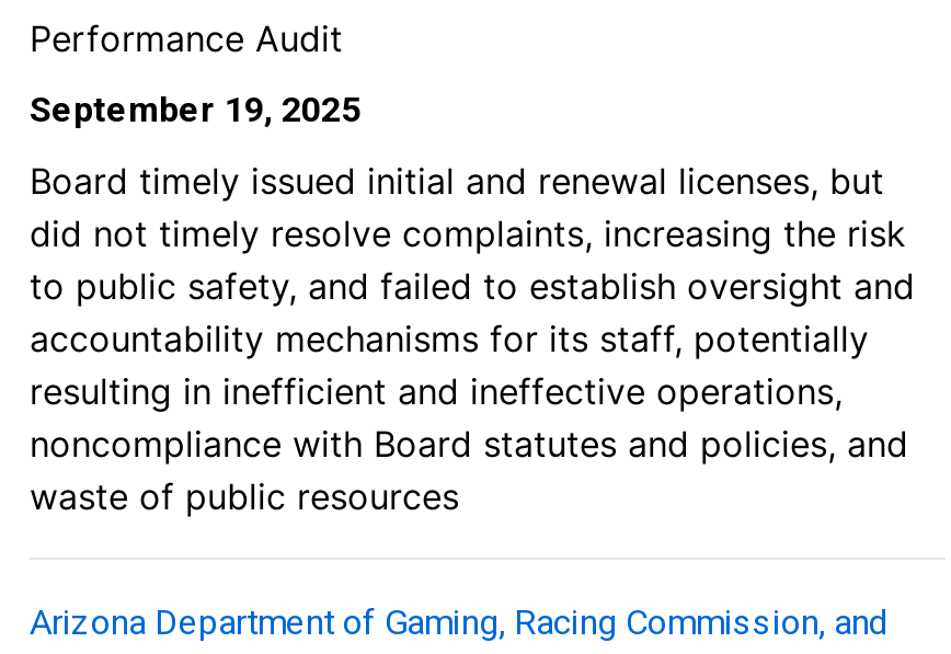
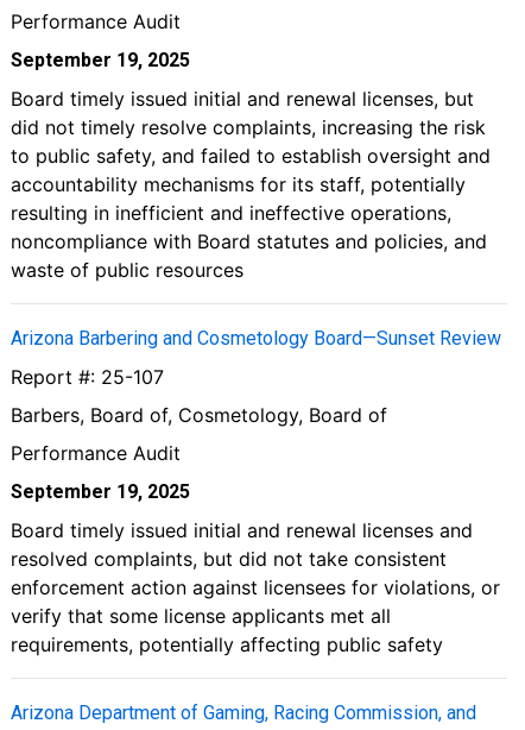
none -> [11,327,501,656] Arizona Barbering and Cosmetology Board—Sunset Review | Report #: 25-107 | Barbers, Board of, Cosmetology, Board of | Performance Audit | September 19, 2025 | Board timely issued initial and renewal licenses and | resolved complaints, but did not take consistent | enforcement action against licensees for violations, or | verify that some license applicants met all | requirements, potentially affecting public safety

